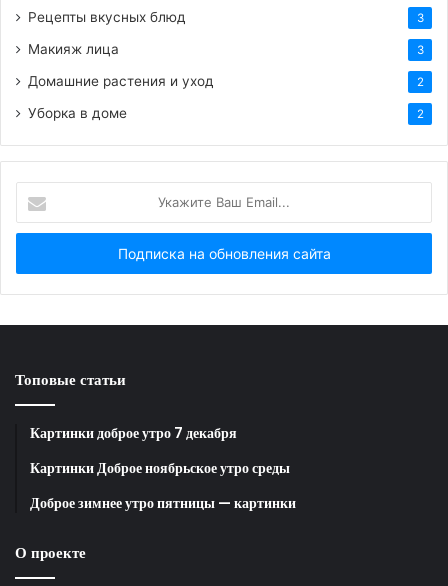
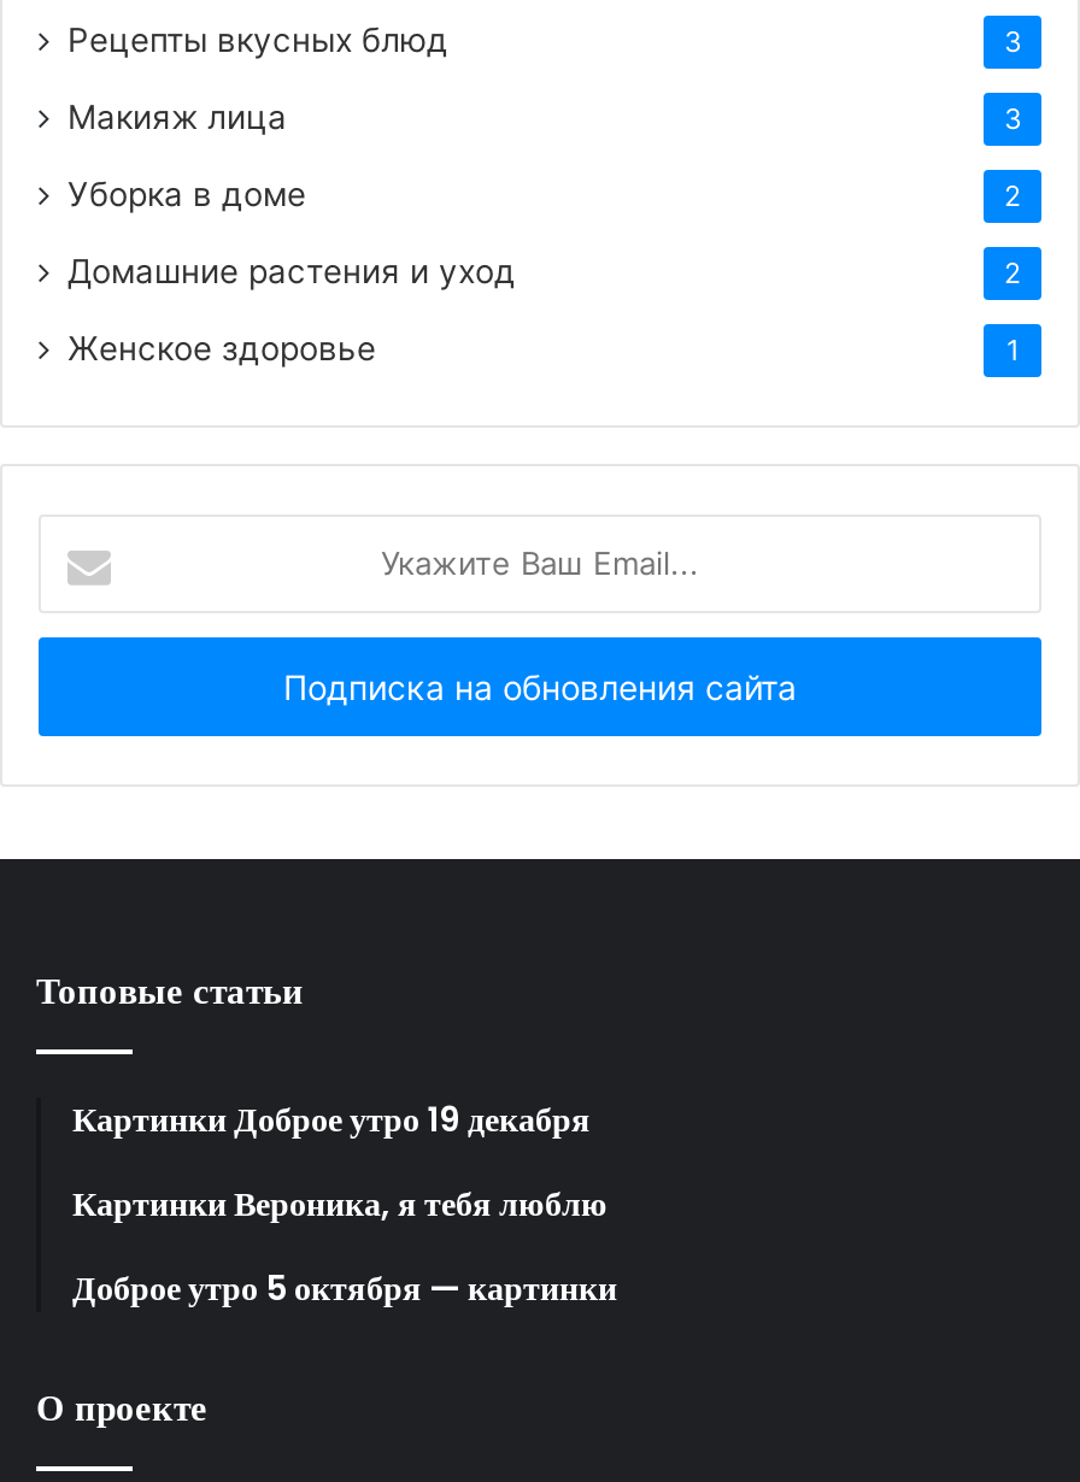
none -> [67,175,1021,213] Уборка в доме | 2
[28,105,423,121] Уборка в доме | 2 -> [67,329,1019,367] Женское здоровье | 1
[30,423,237,443] Картинки доброе утро 7 декабря -> [72,1095,591,1143] Картинки Доброе утро 19 декабря
[30,458,290,478] Картинки Доброе ноябрьское утро среды -> [72,1180,607,1228] Картинки Вероника, я тебя люблю
[30,493,296,513] Доброе зимнее утро пятницы — картинки -> [72,1264,617,1312] Доброе утро 5 октября — картинки

